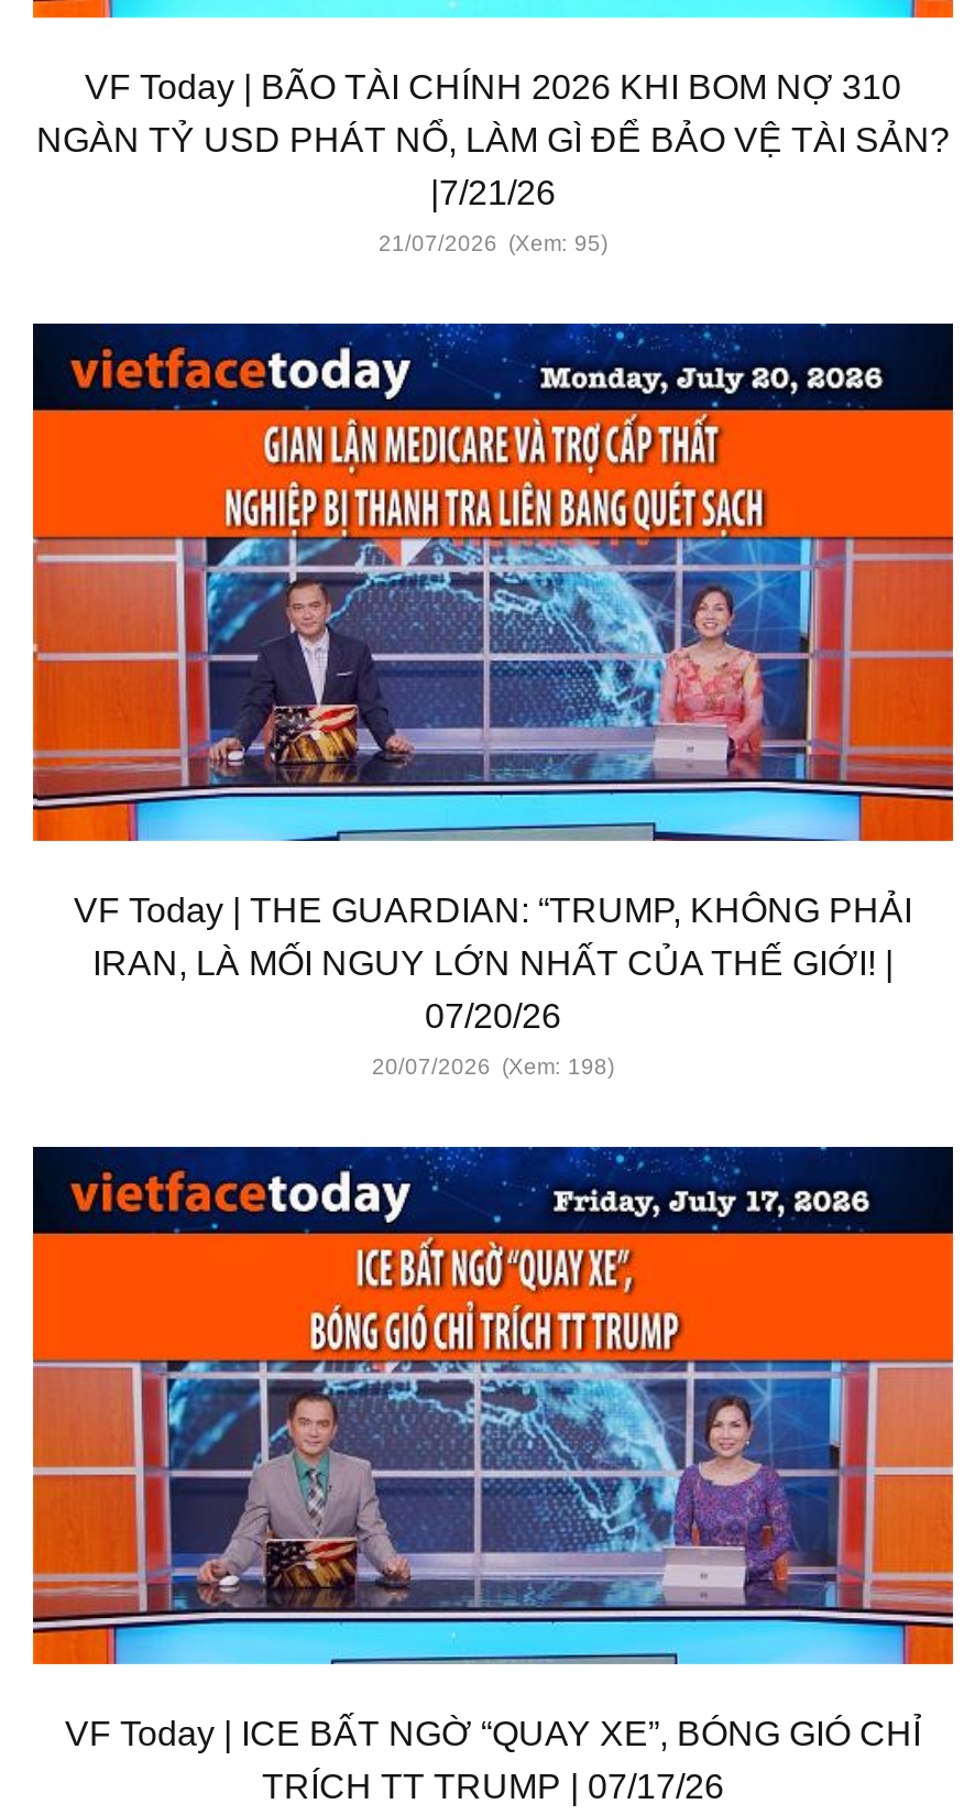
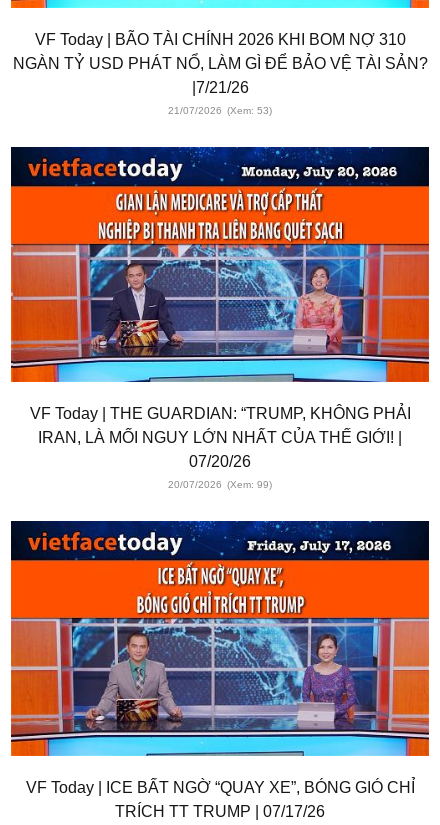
[379,231,607,255] 21/07/2026 (Xem: 95) -> [168,105,272,116] 21/07/2026 (Xem: 53)
[372,1054,614,1078] 20/07/2026 (Xem: 198) -> [168,479,272,490] 20/07/2026 (Xem: 99)

